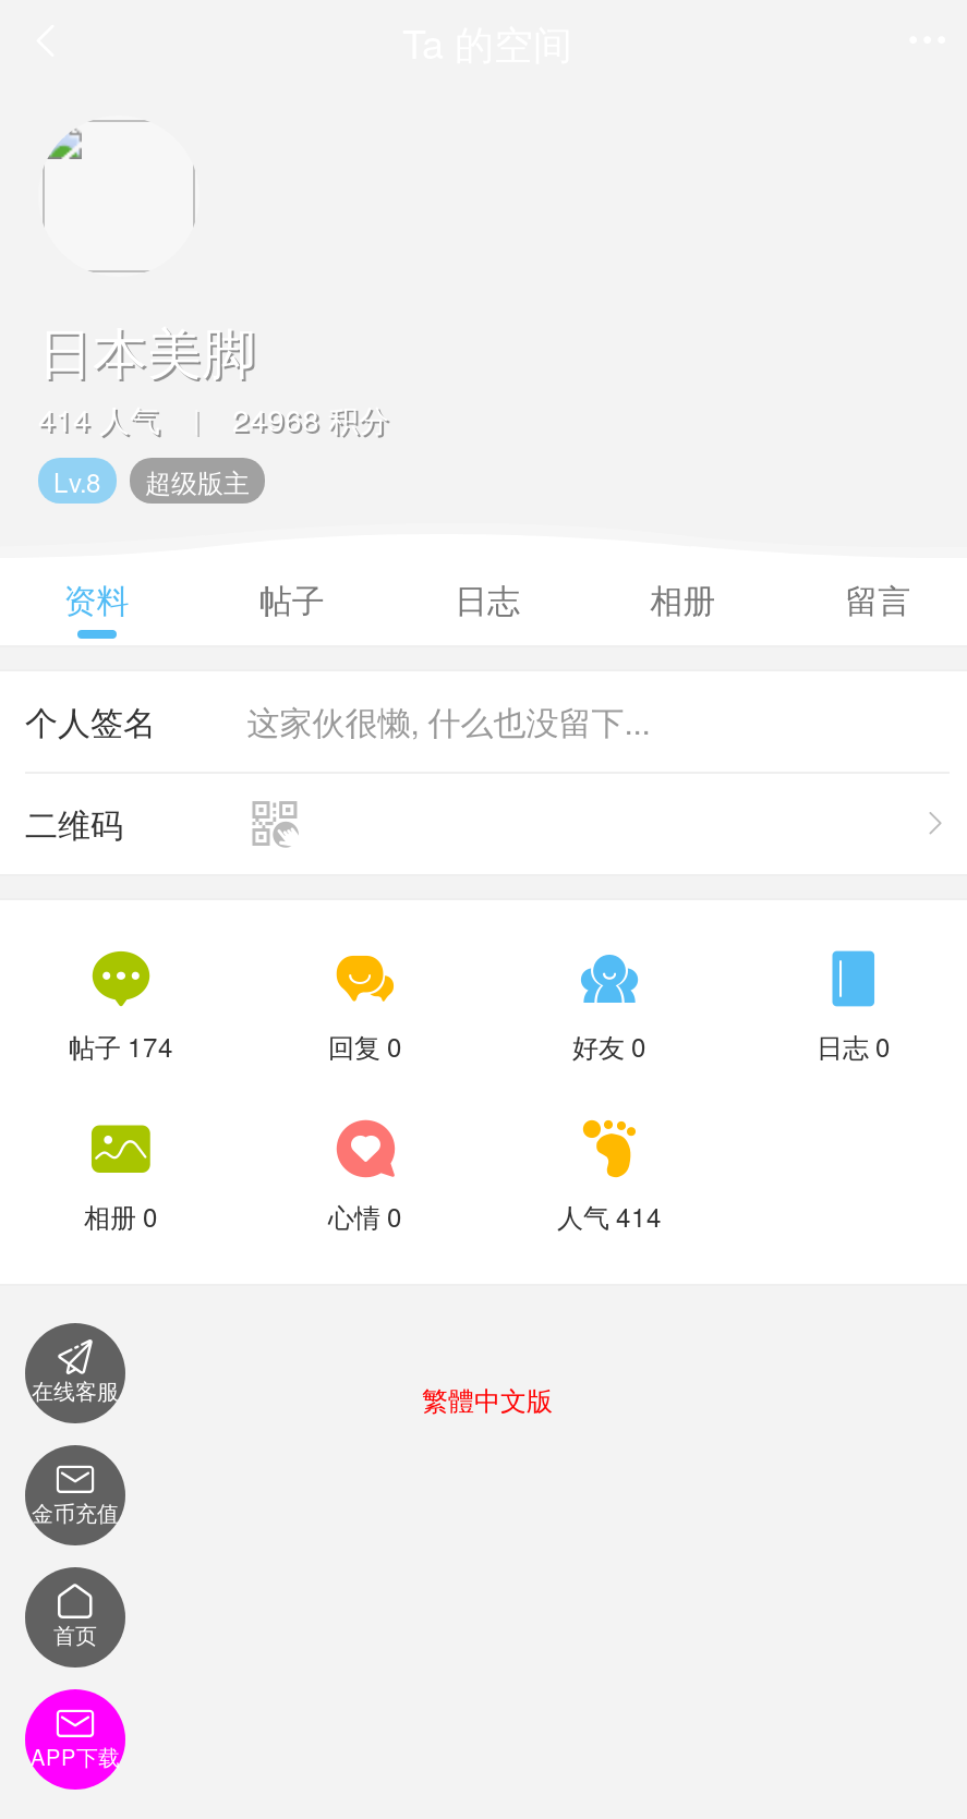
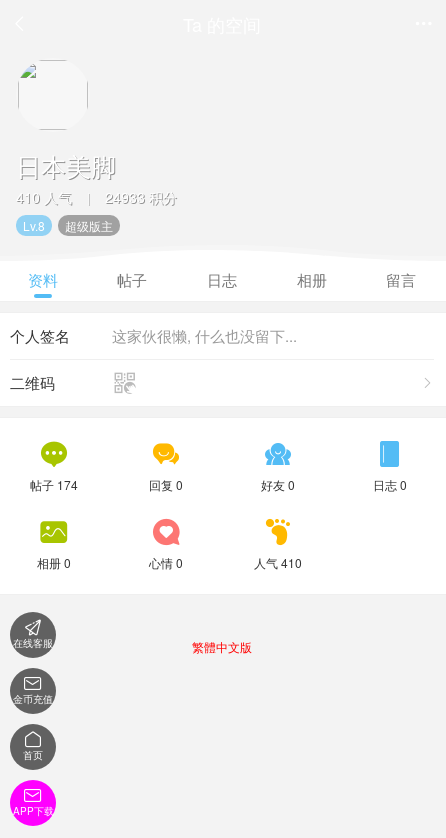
[38,397,160,440] 414 人气 -> [16,187,72,207] 410 人气
[232,397,389,440] 24968 积分 -> [105,187,177,207] 24933 积分
[557,1197,662,1234] 人气 414 -> [254,554,302,571] 人气 410

